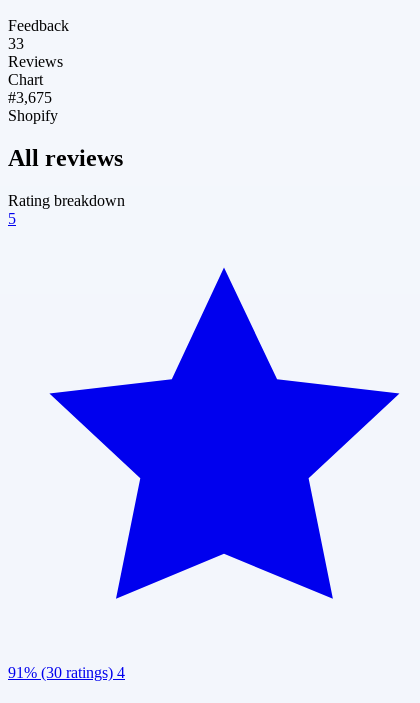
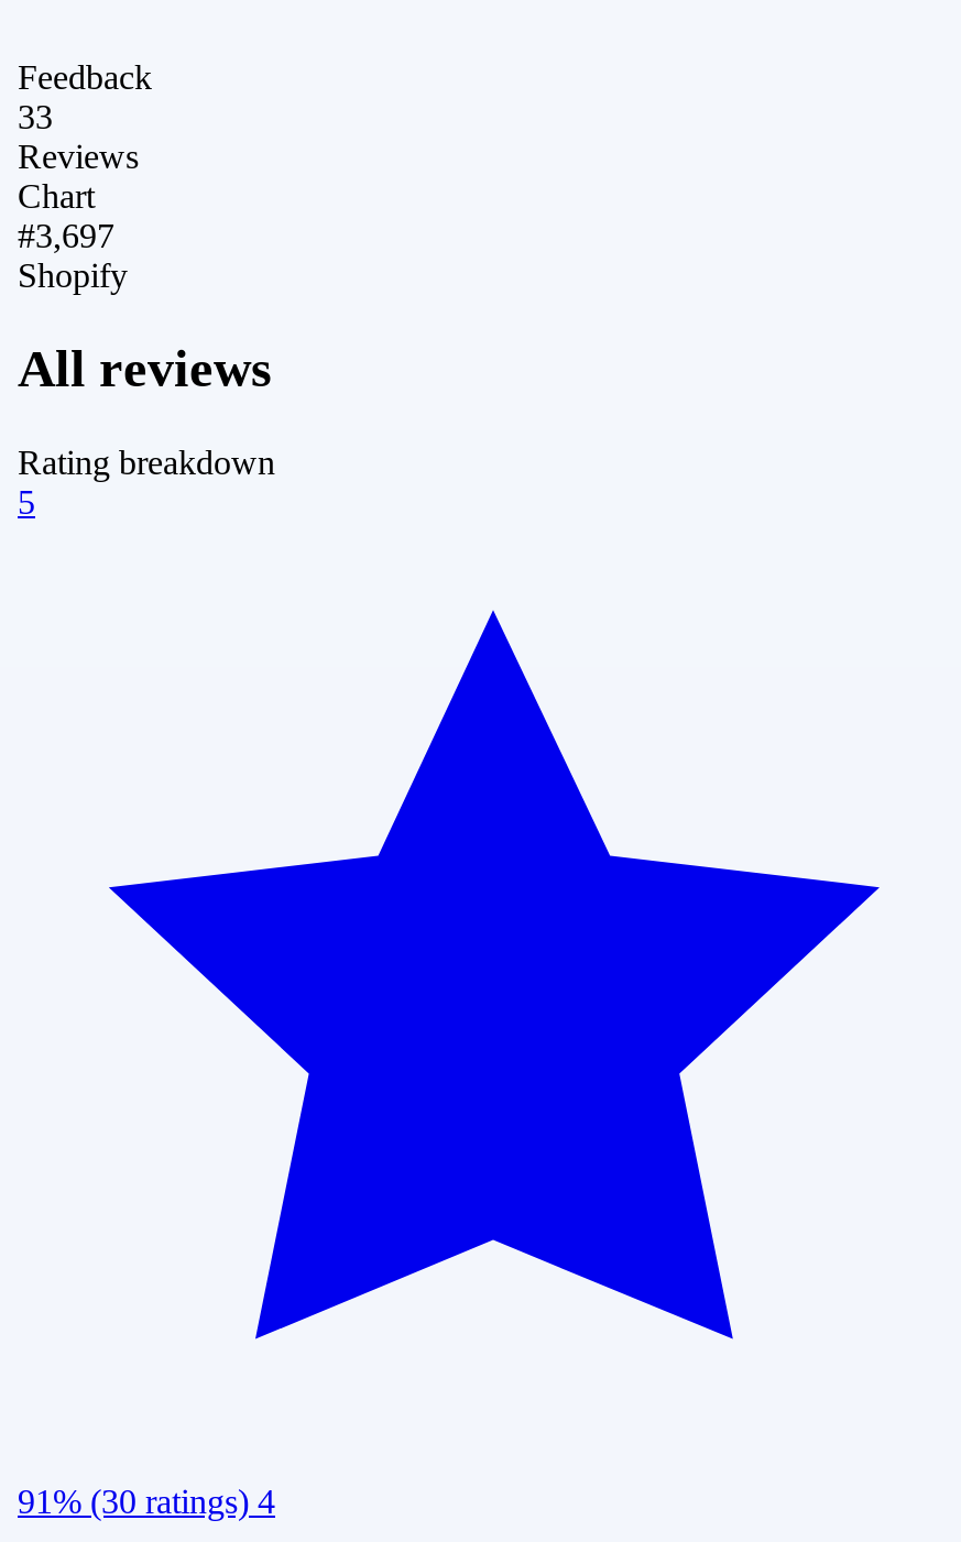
[8,89,52,106] #3,675 -> [18,216,114,254] #3,697

